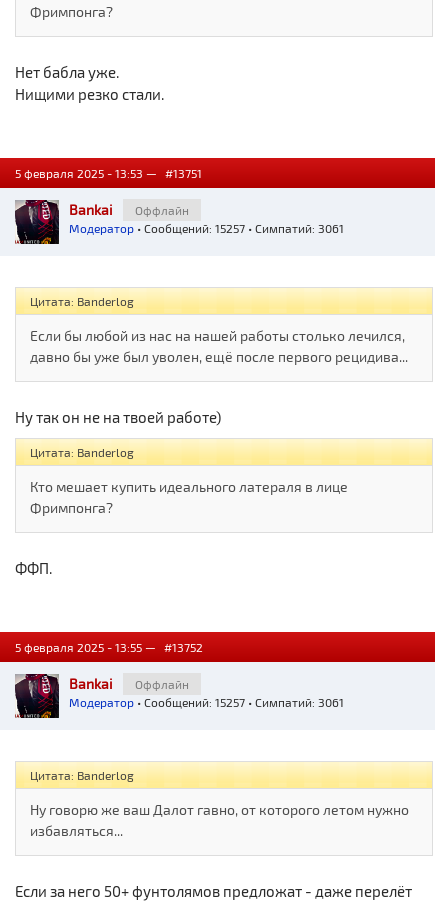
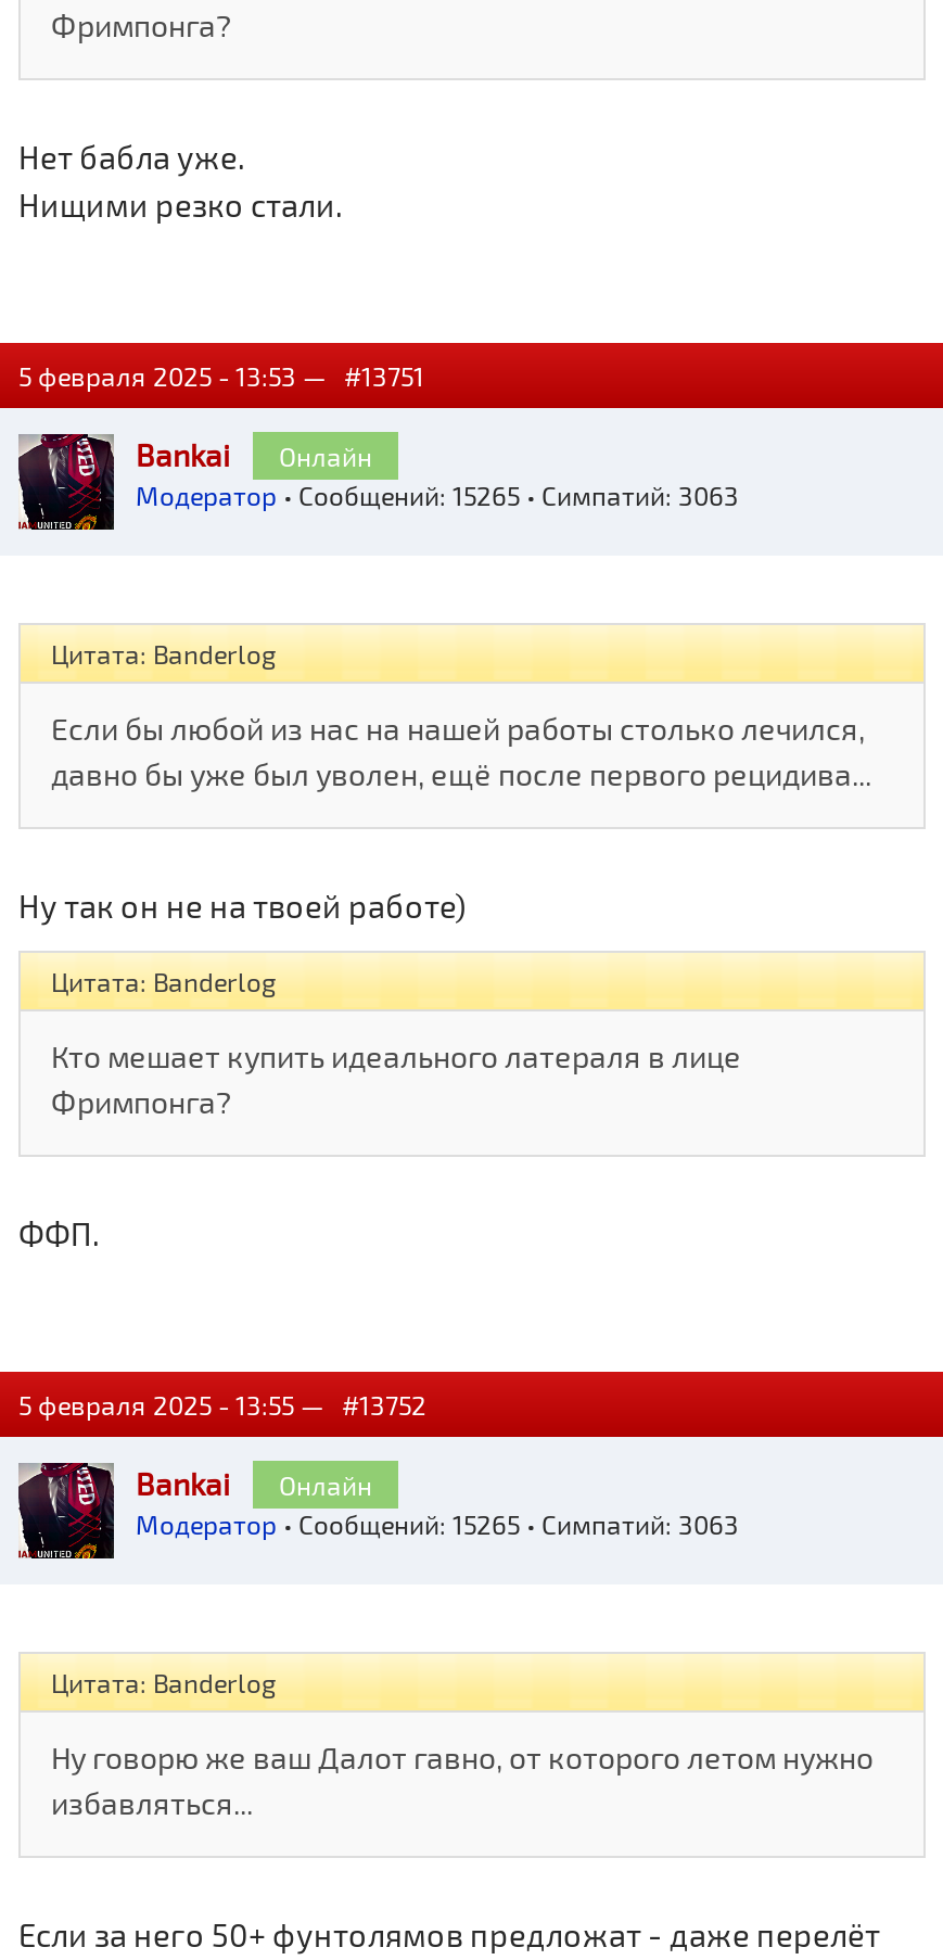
[69,203,344,235] Оффлайн | Модератор • Сообщений: 15257 • Симпатий: 3061 -> [136,441,739,510] Онлайн | Модератор • Сообщений: 15265 • Симпатий: 3063
[69,677,344,709] Оффлайн | Модератор • Сообщений: 15257 • Симпатий: 3061 -> [136,1469,739,1539] Онлайн | Модератор • Сообщений: 15265 • Симпатий: 3063

